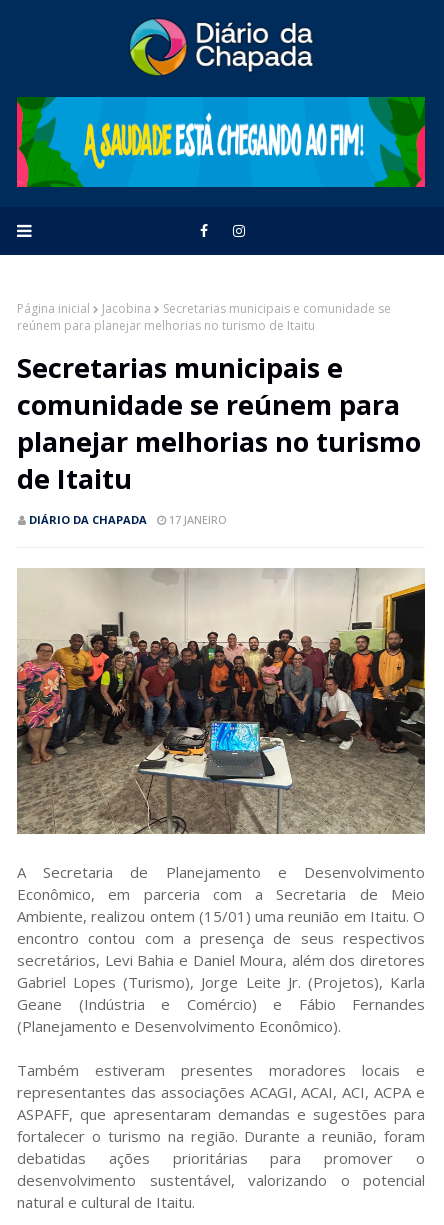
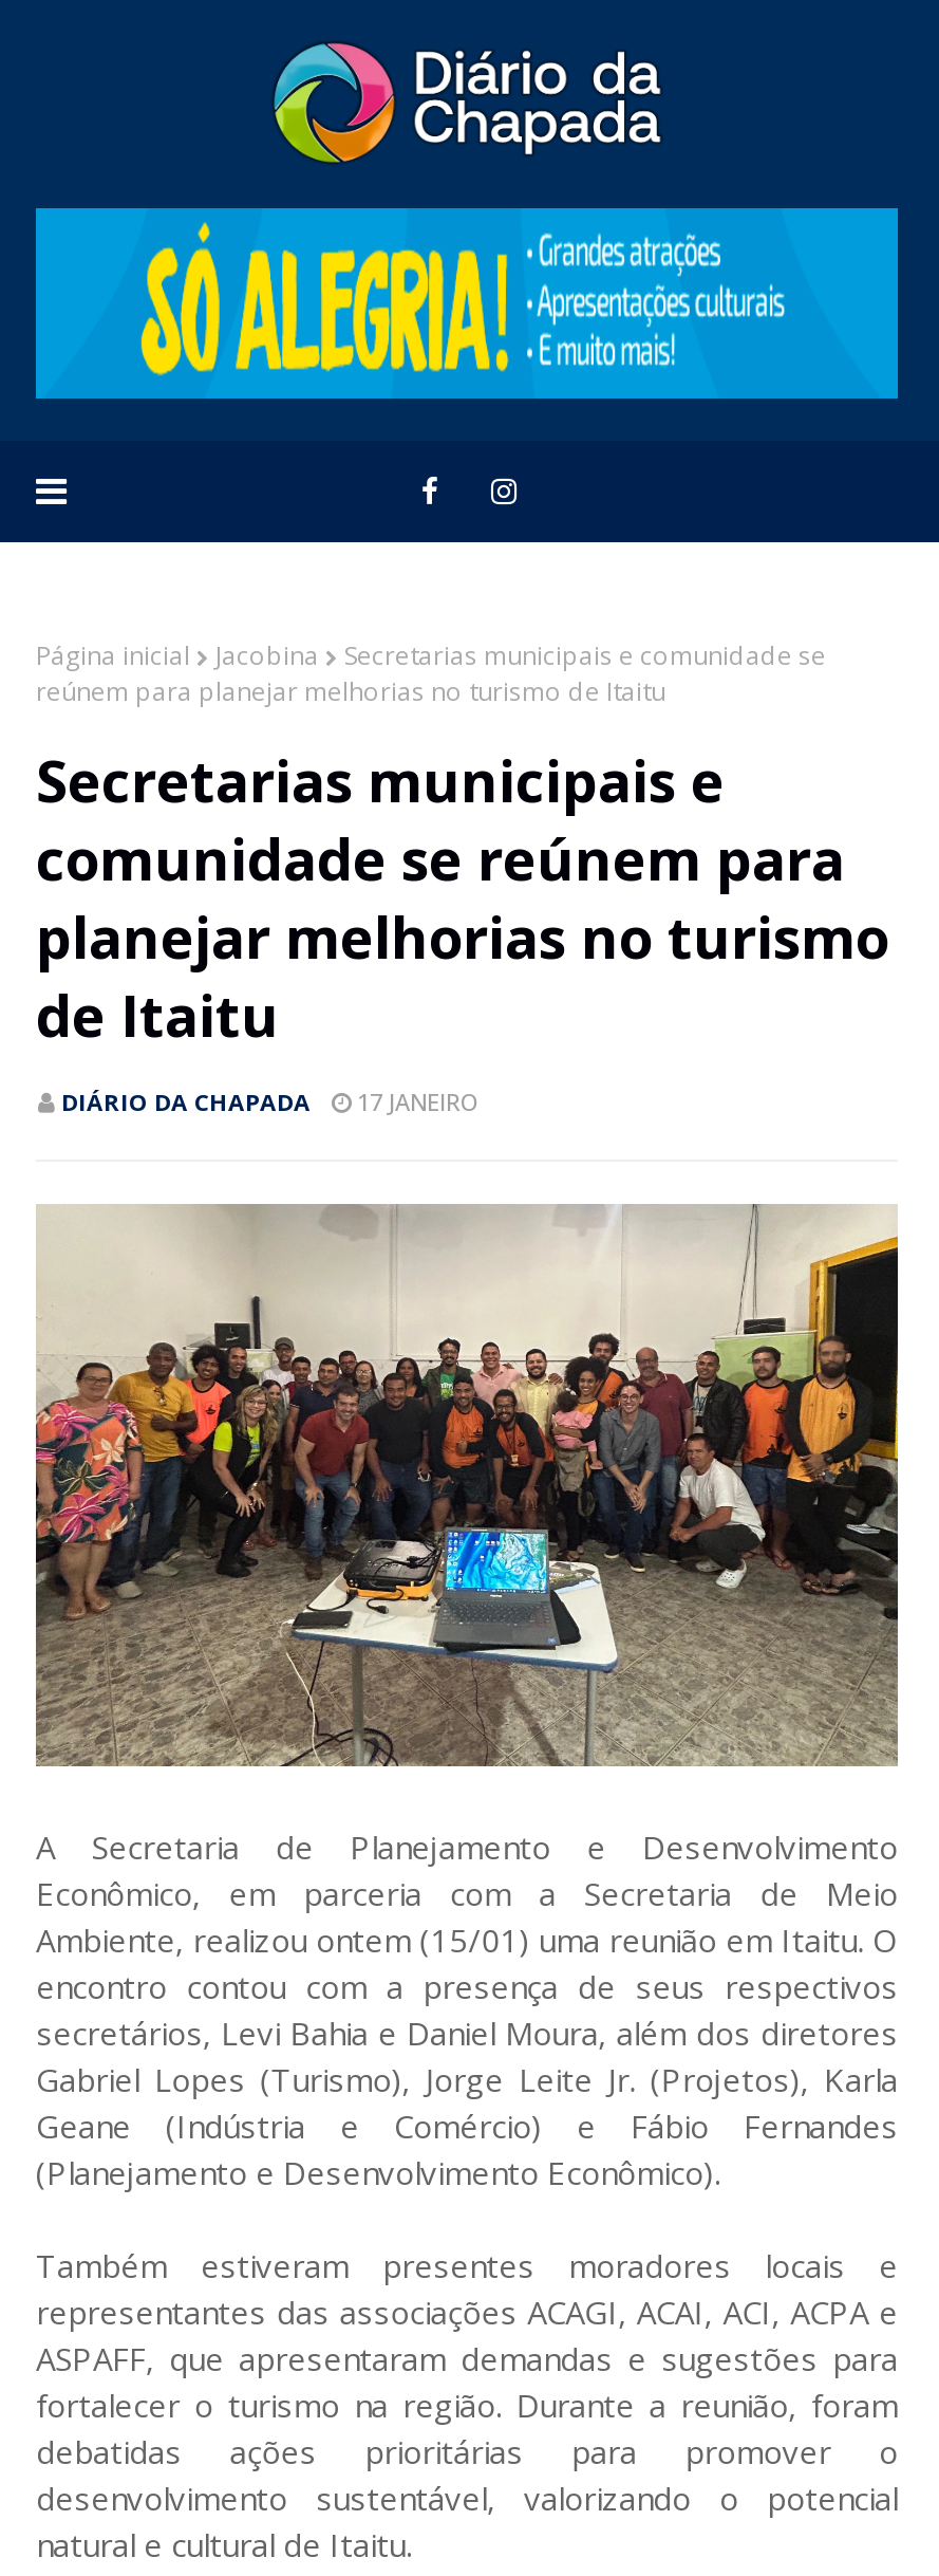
[16,96,426,188] [image] -> [34,206,900,401] [image]

